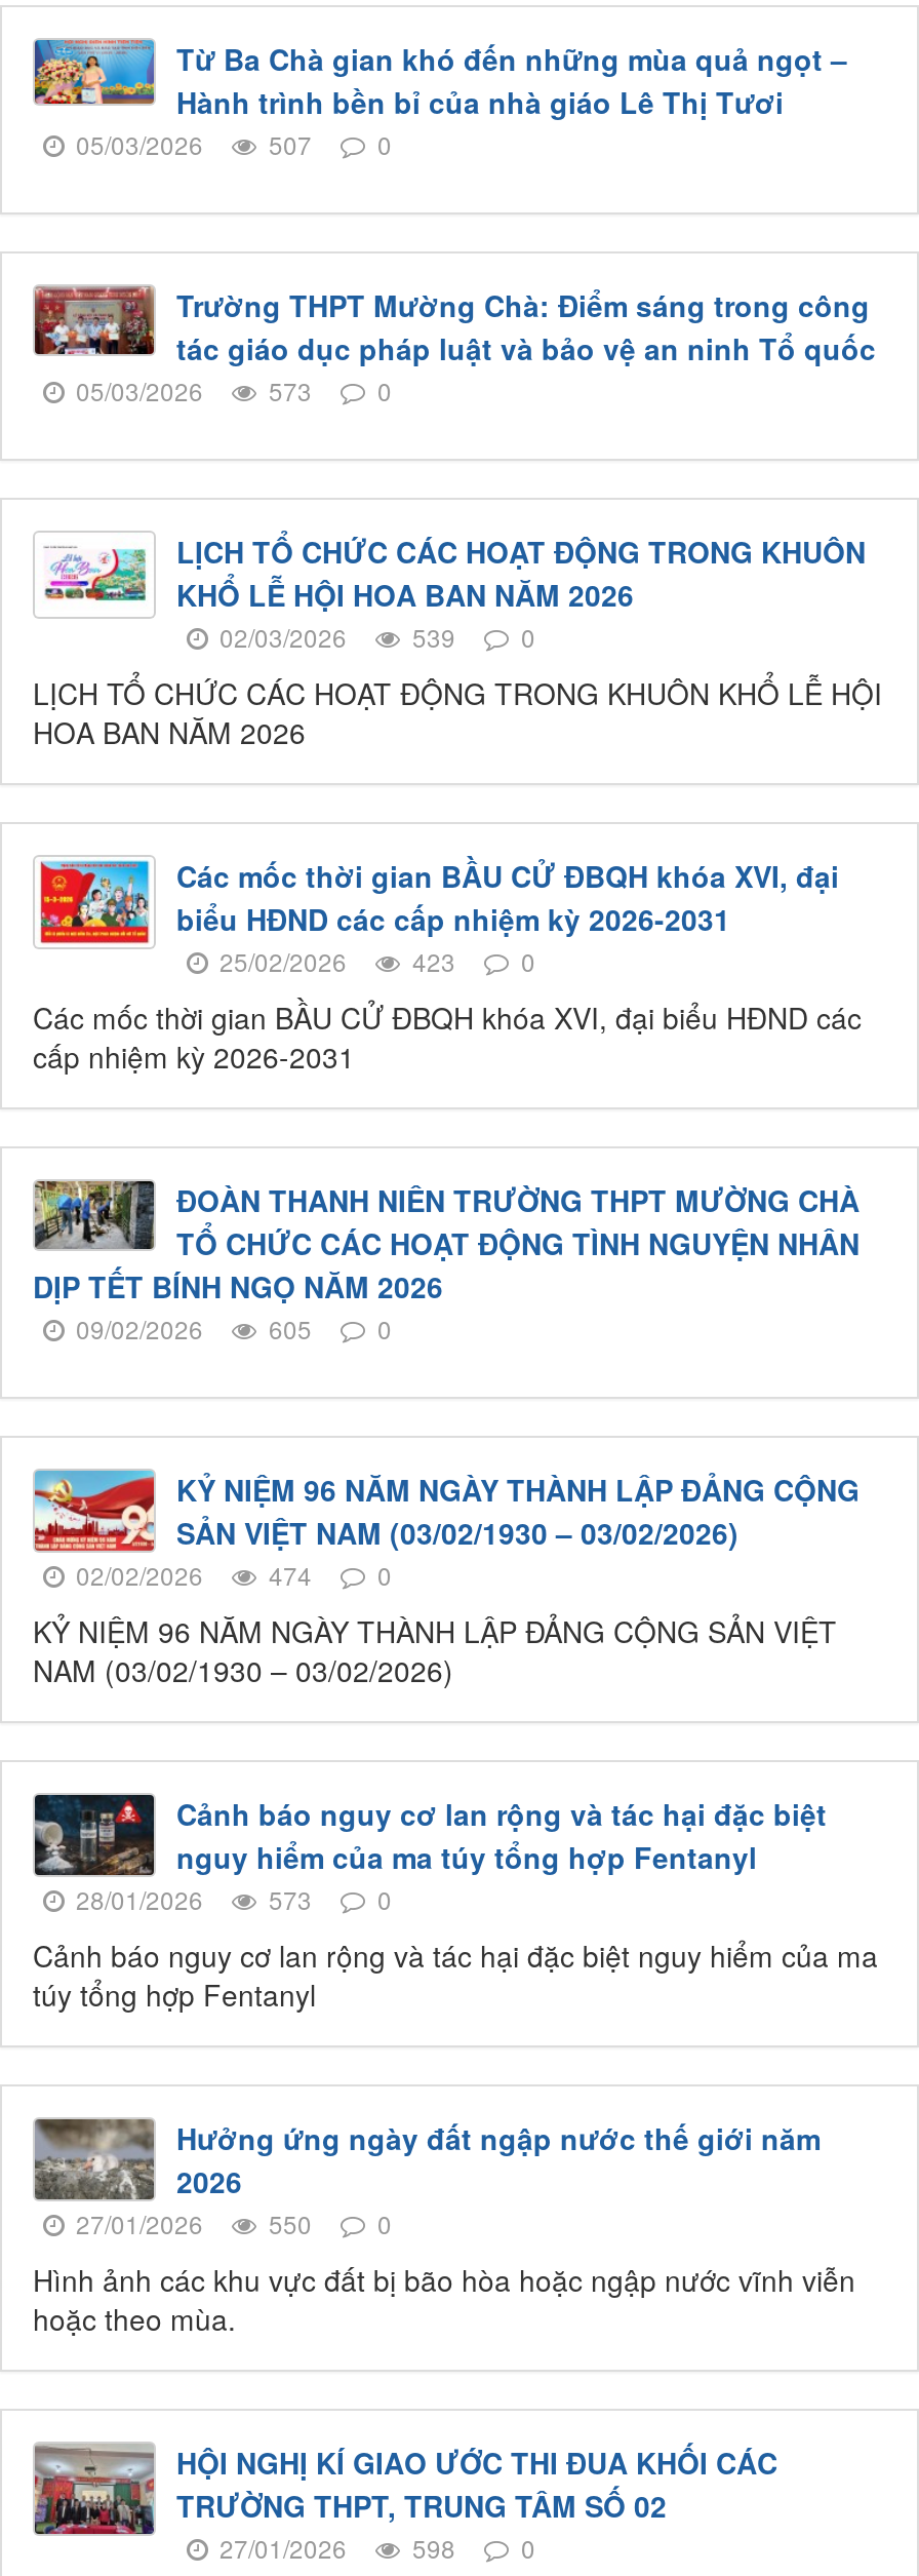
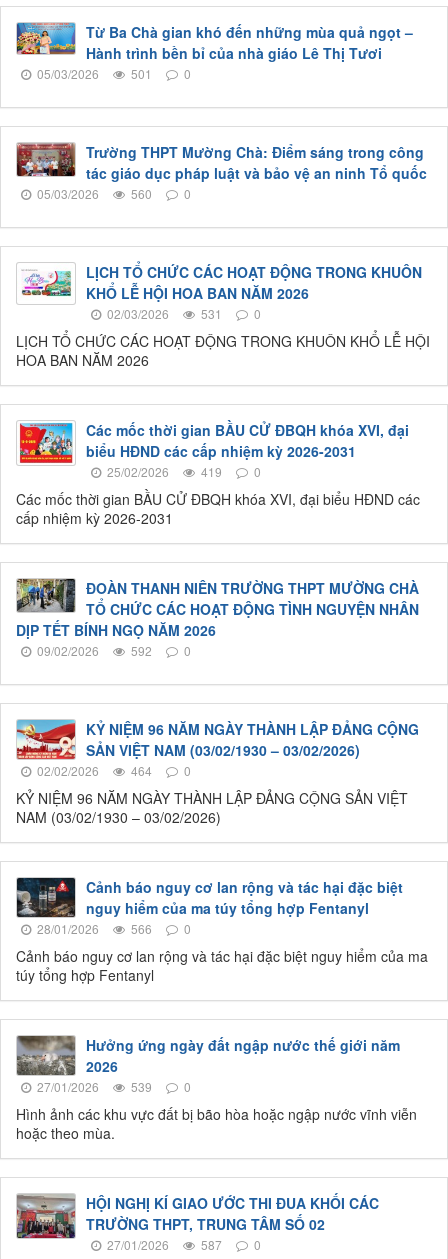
[70,126,392,161] 05/03/2026 507 0 -> [34,65,191,82] 05/03/2026 501 0
[70,373,392,408] 05/03/2026 573 0 -> [34,185,191,202] 05/03/2026 560 0
[213,619,535,654] 02/03/2026 539 0 -> [104,305,261,322] 02/03/2026 531 0
[213,943,535,978] 25/02/2026 423 0 -> [104,463,261,480] 25/02/2026 419 0
[70,1311,392,1346] 09/02/2026 605 0 -> [34,642,191,659] 09/02/2026 592 0
[70,1557,392,1592] 02/02/2026 474 0 -> [34,762,191,779] 02/02/2026 464 0
[70,1881,392,1916] 28/01/2026 573 0 -> [34,920,191,937] 28/01/2026 566 0
[70,2206,392,2241] 27/01/2026 550 0 -> [34,1078,191,1095] 27/01/2026 539 0
[213,2530,535,2565] 27/01/2026 598 0 -> [104,1236,261,1253] 27/01/2026 587 0

